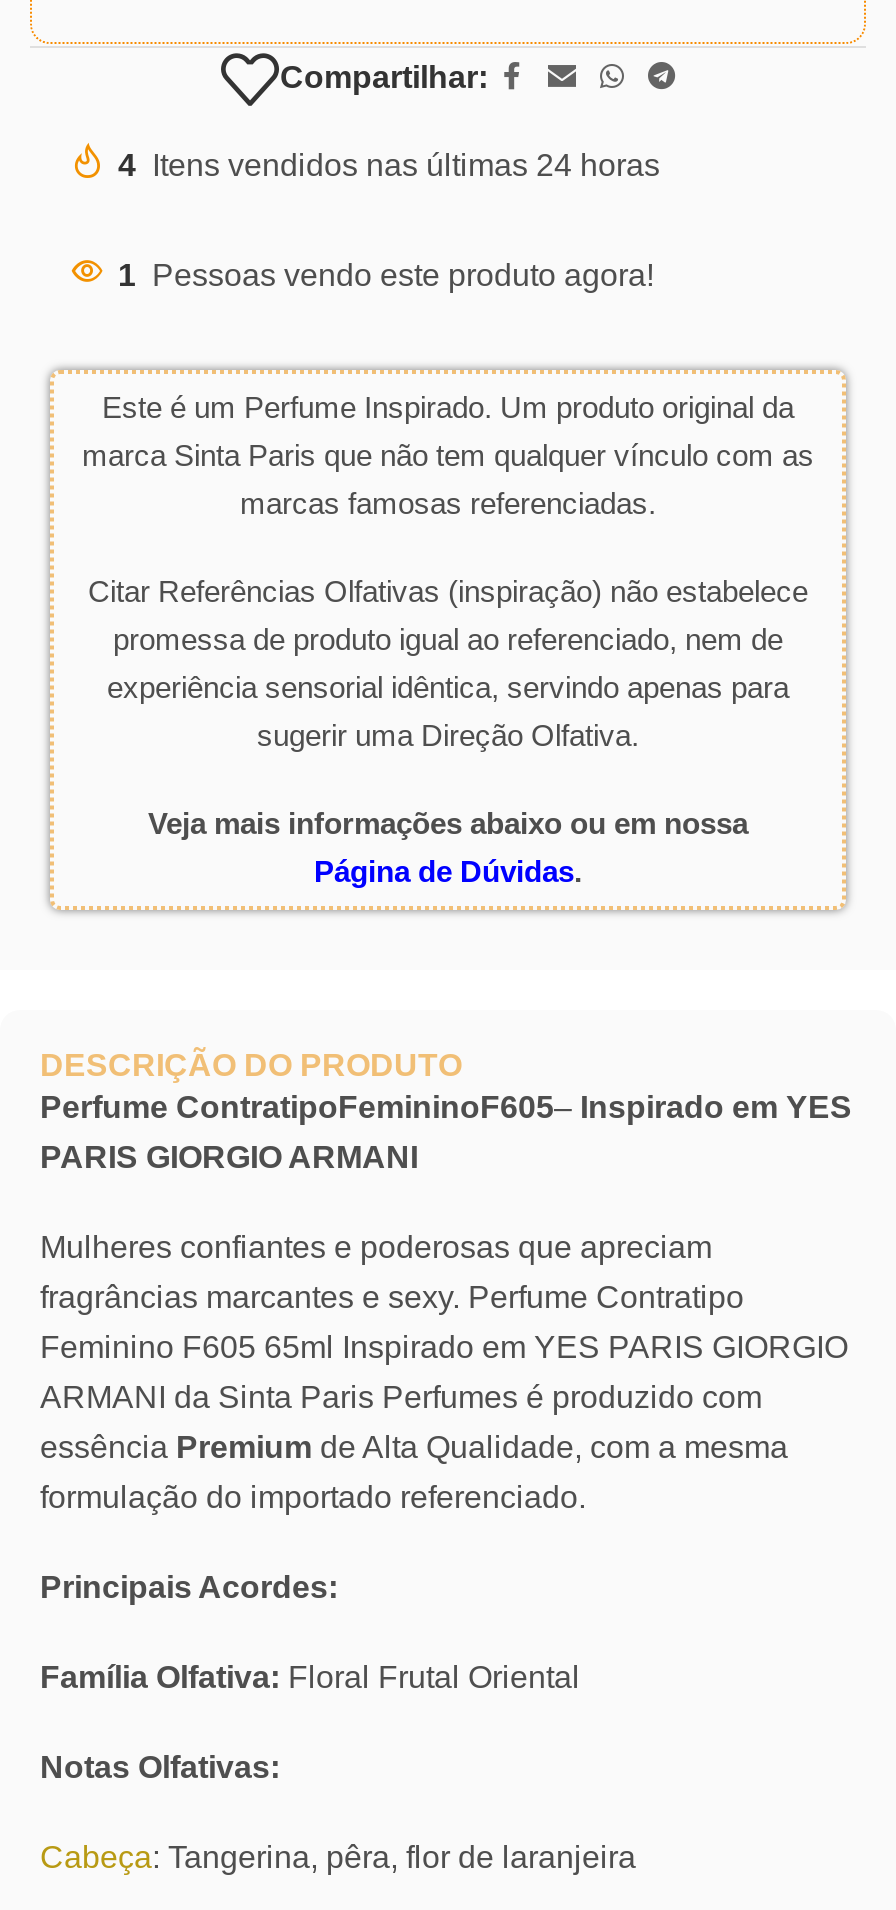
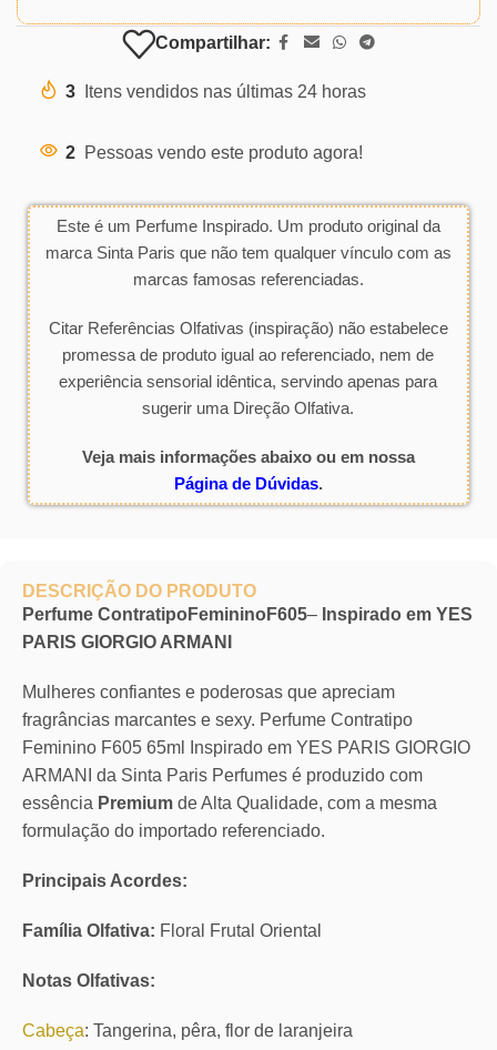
[118,148,660,182] 4 Itens vendidos nas últimas 24 horas -> [65,82,366,101] 3 Itens vendidos nas últimas 24 horas
[118,258,654,292] 1 Pessoas vendo este produto agora! -> [65,143,363,162] 2 Pessoas vendo este produto agora!

